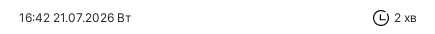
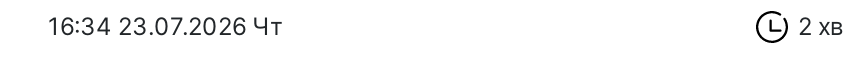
[19,10,131,25] 16:42 21.07.2026 Вт -> [48,11,282,41] 16:34 23.07.2026 Чт

